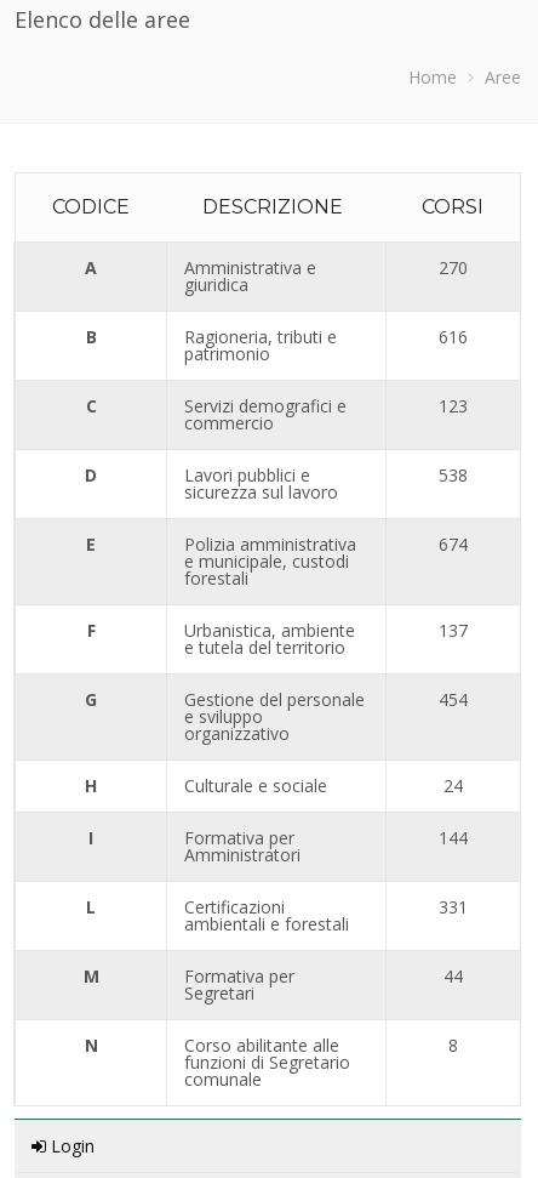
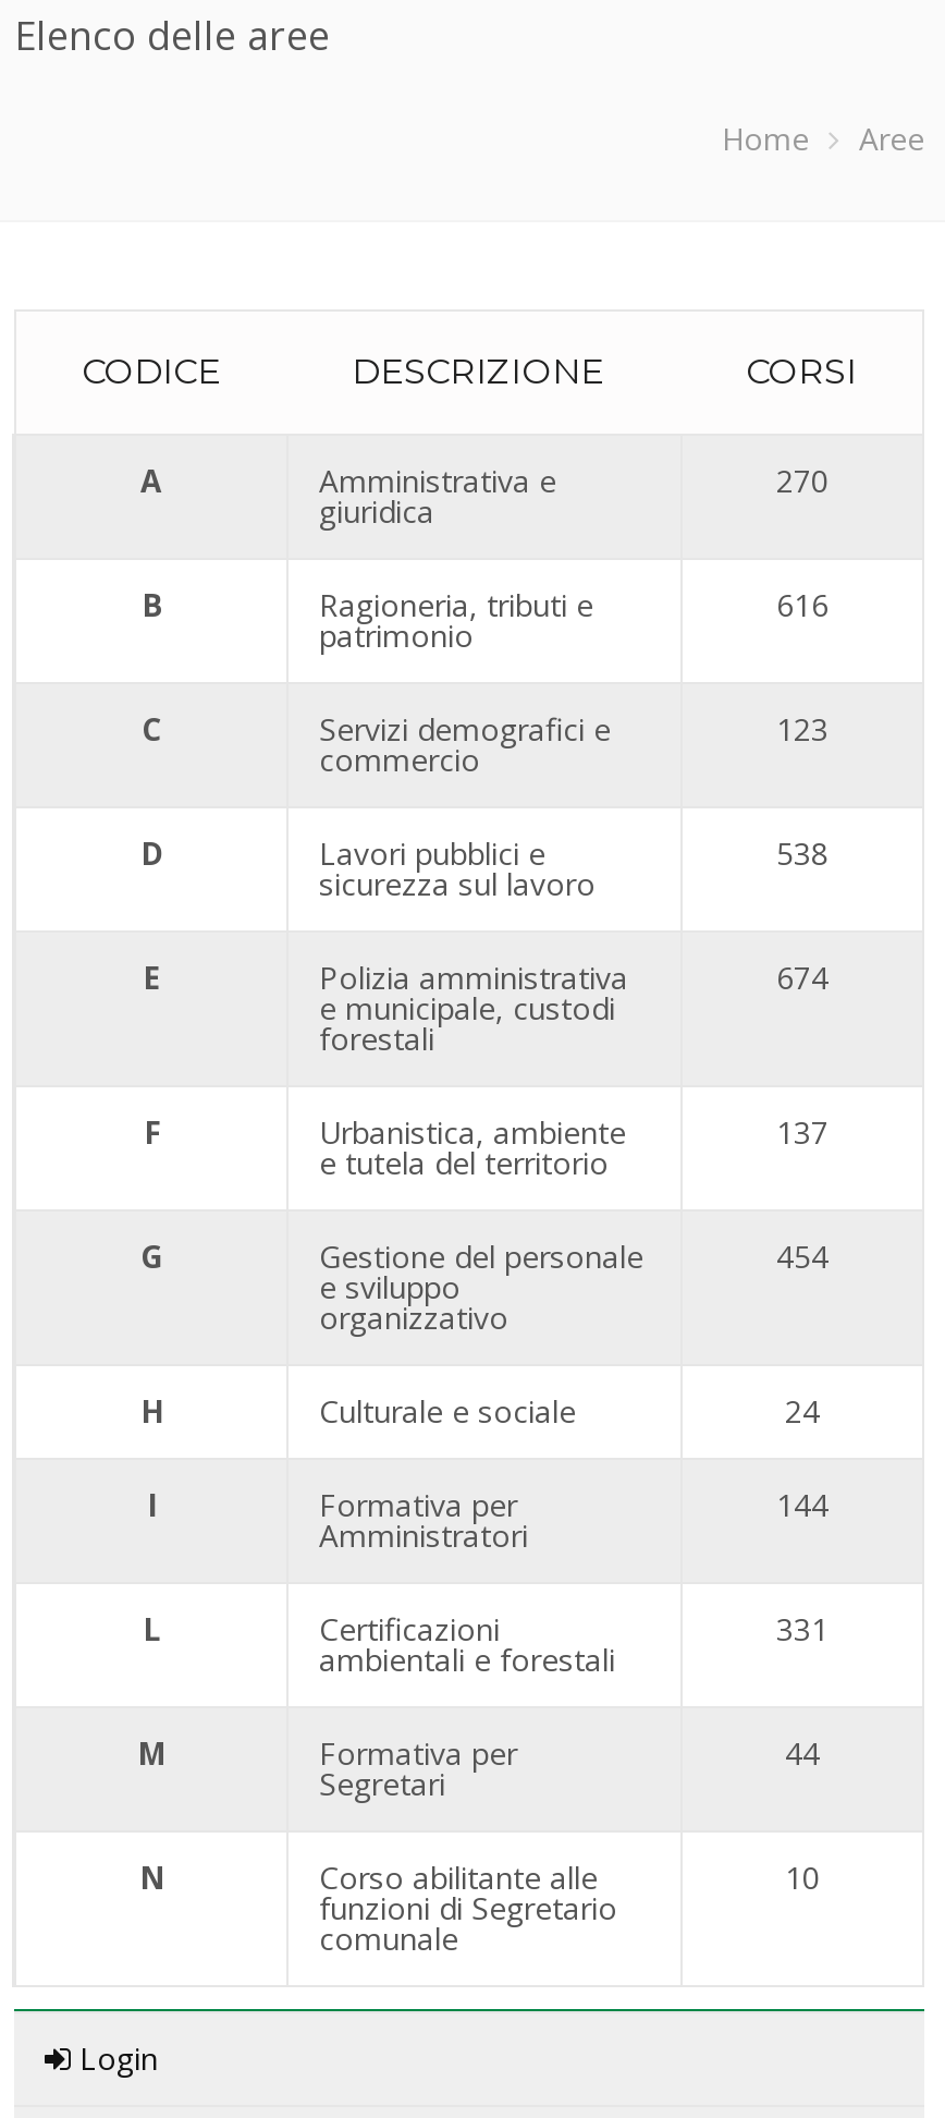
[448,1034,458,1057] 8 -> [785,1857,820,1898] 10

